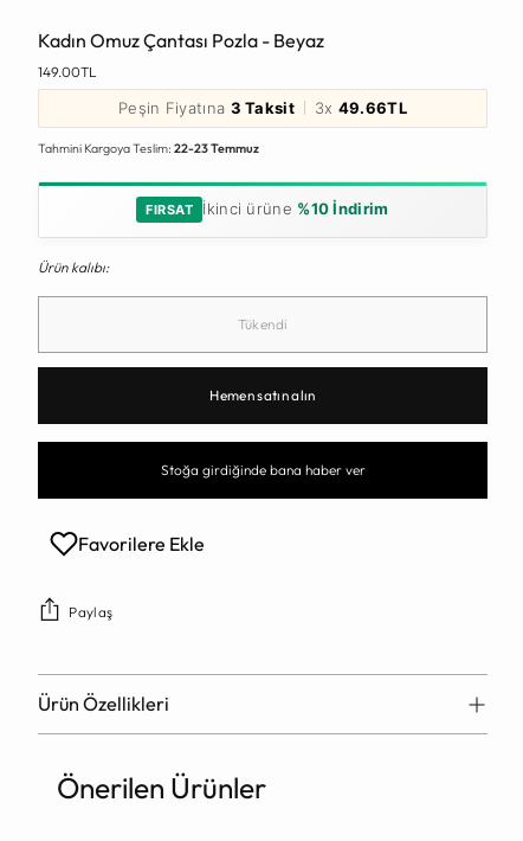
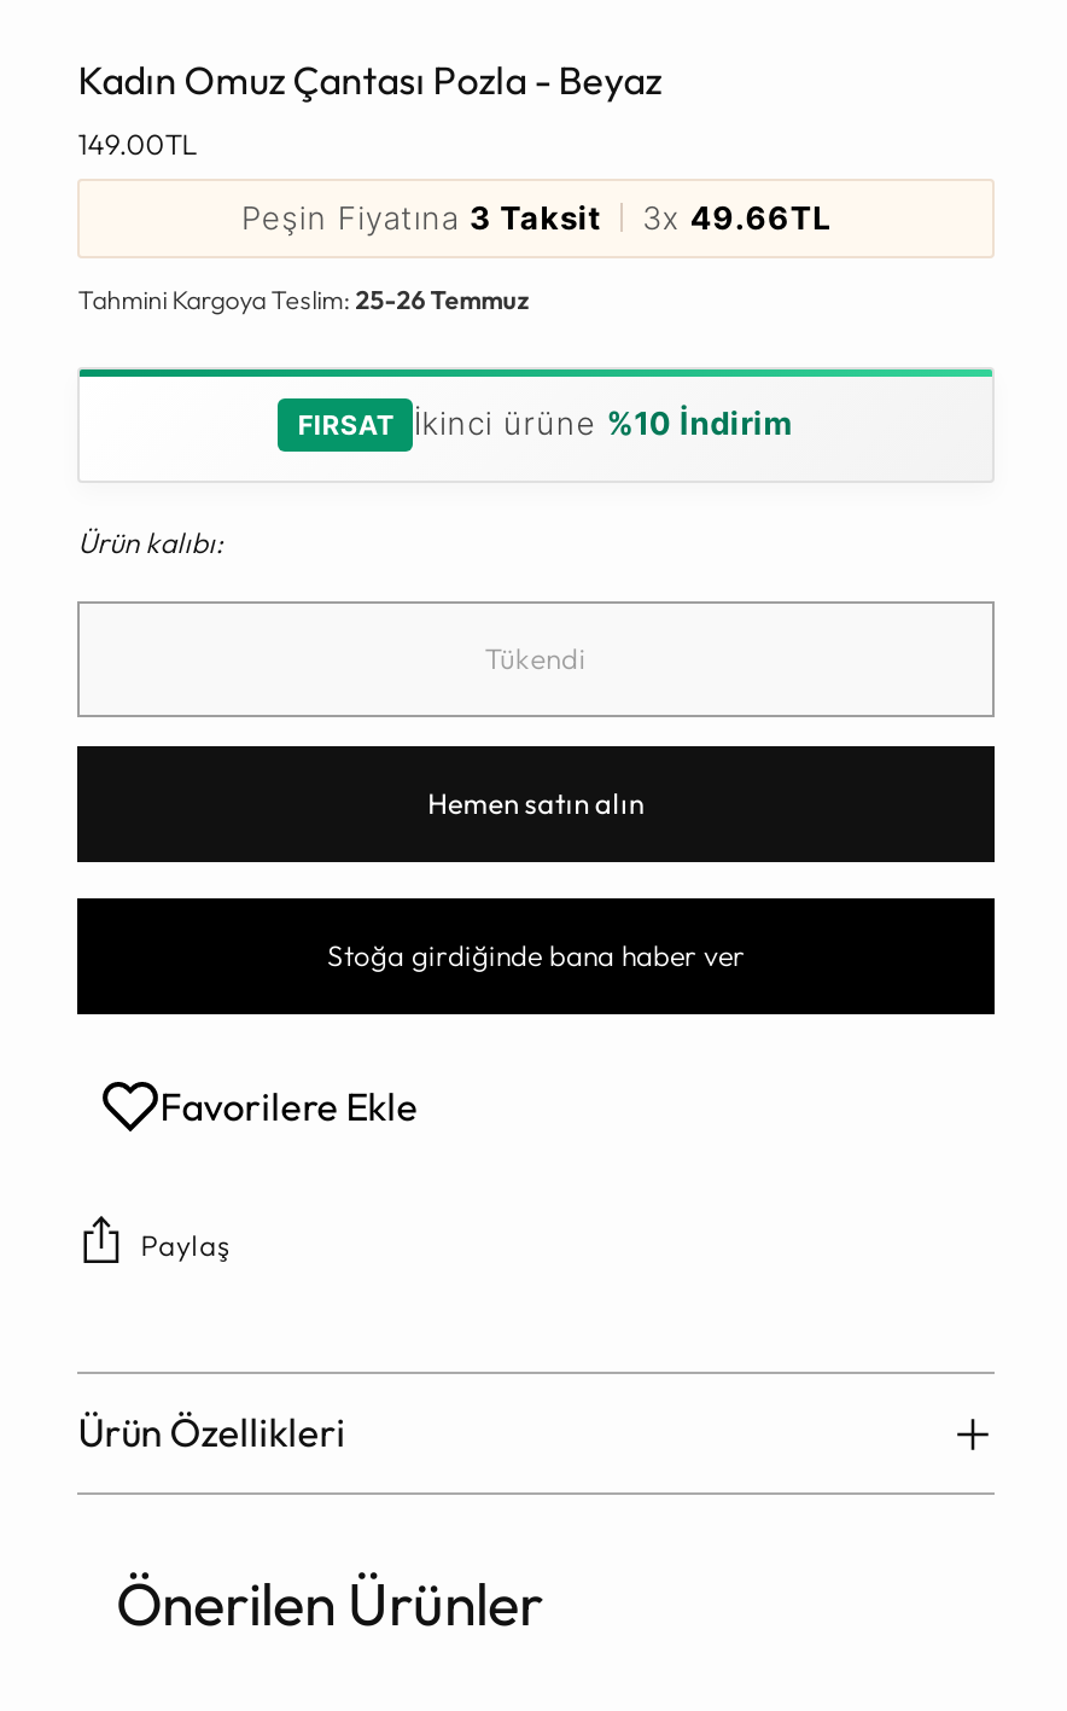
[38,140,259,156] Tahmini Kargoya Teslim: 22-23 Temmuz -> [78,282,529,316] Tahmini Kargoya Teslim: 25-26 Temmuz

